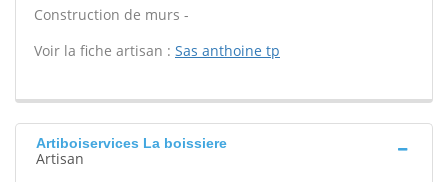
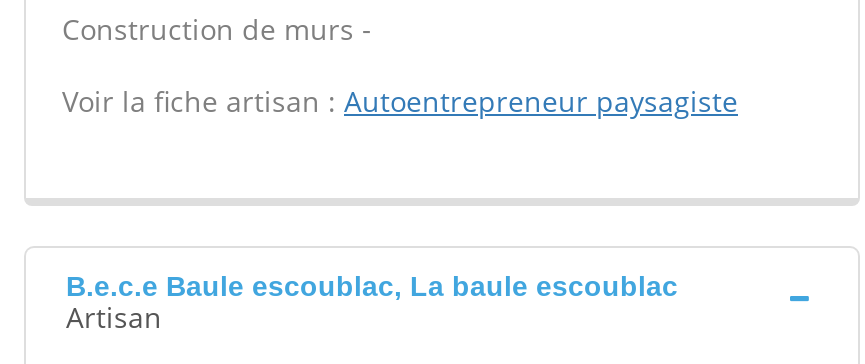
[34,41,280,60] Voir la fiche artisan : Sas anthoine tp -> [62,82,738,120] Voir la fiche artisan : Autoentrepreneur paysagiste
[36,135,227,151] Artiboiservices La boissiere -> [66,270,678,302] B.e.c.e Baule escoublac, La baule escoublac

